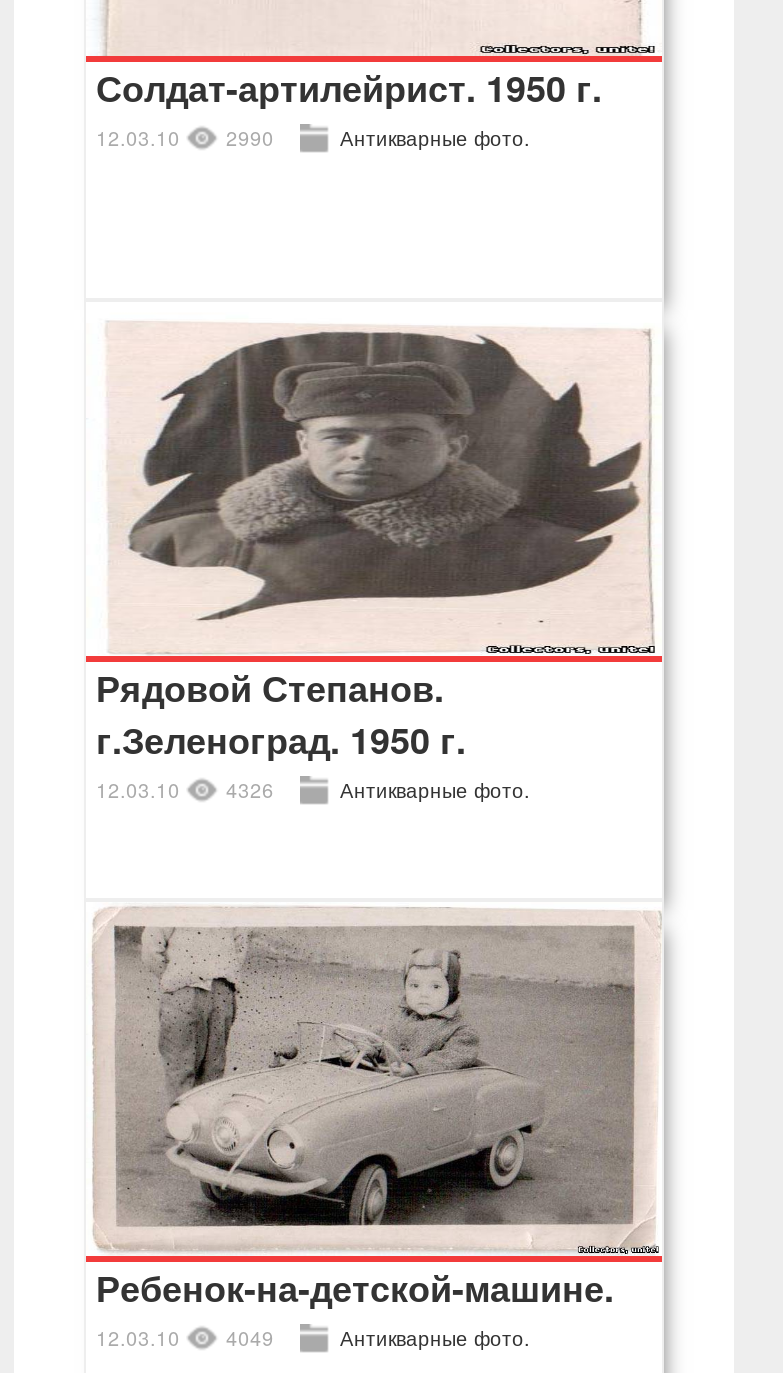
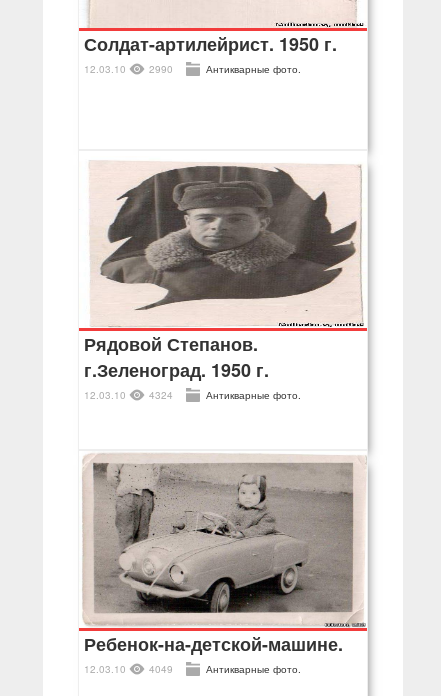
[96,776,274,804] 12.03.10 4326 -> [84,388,173,402] 12.03.10 4324

